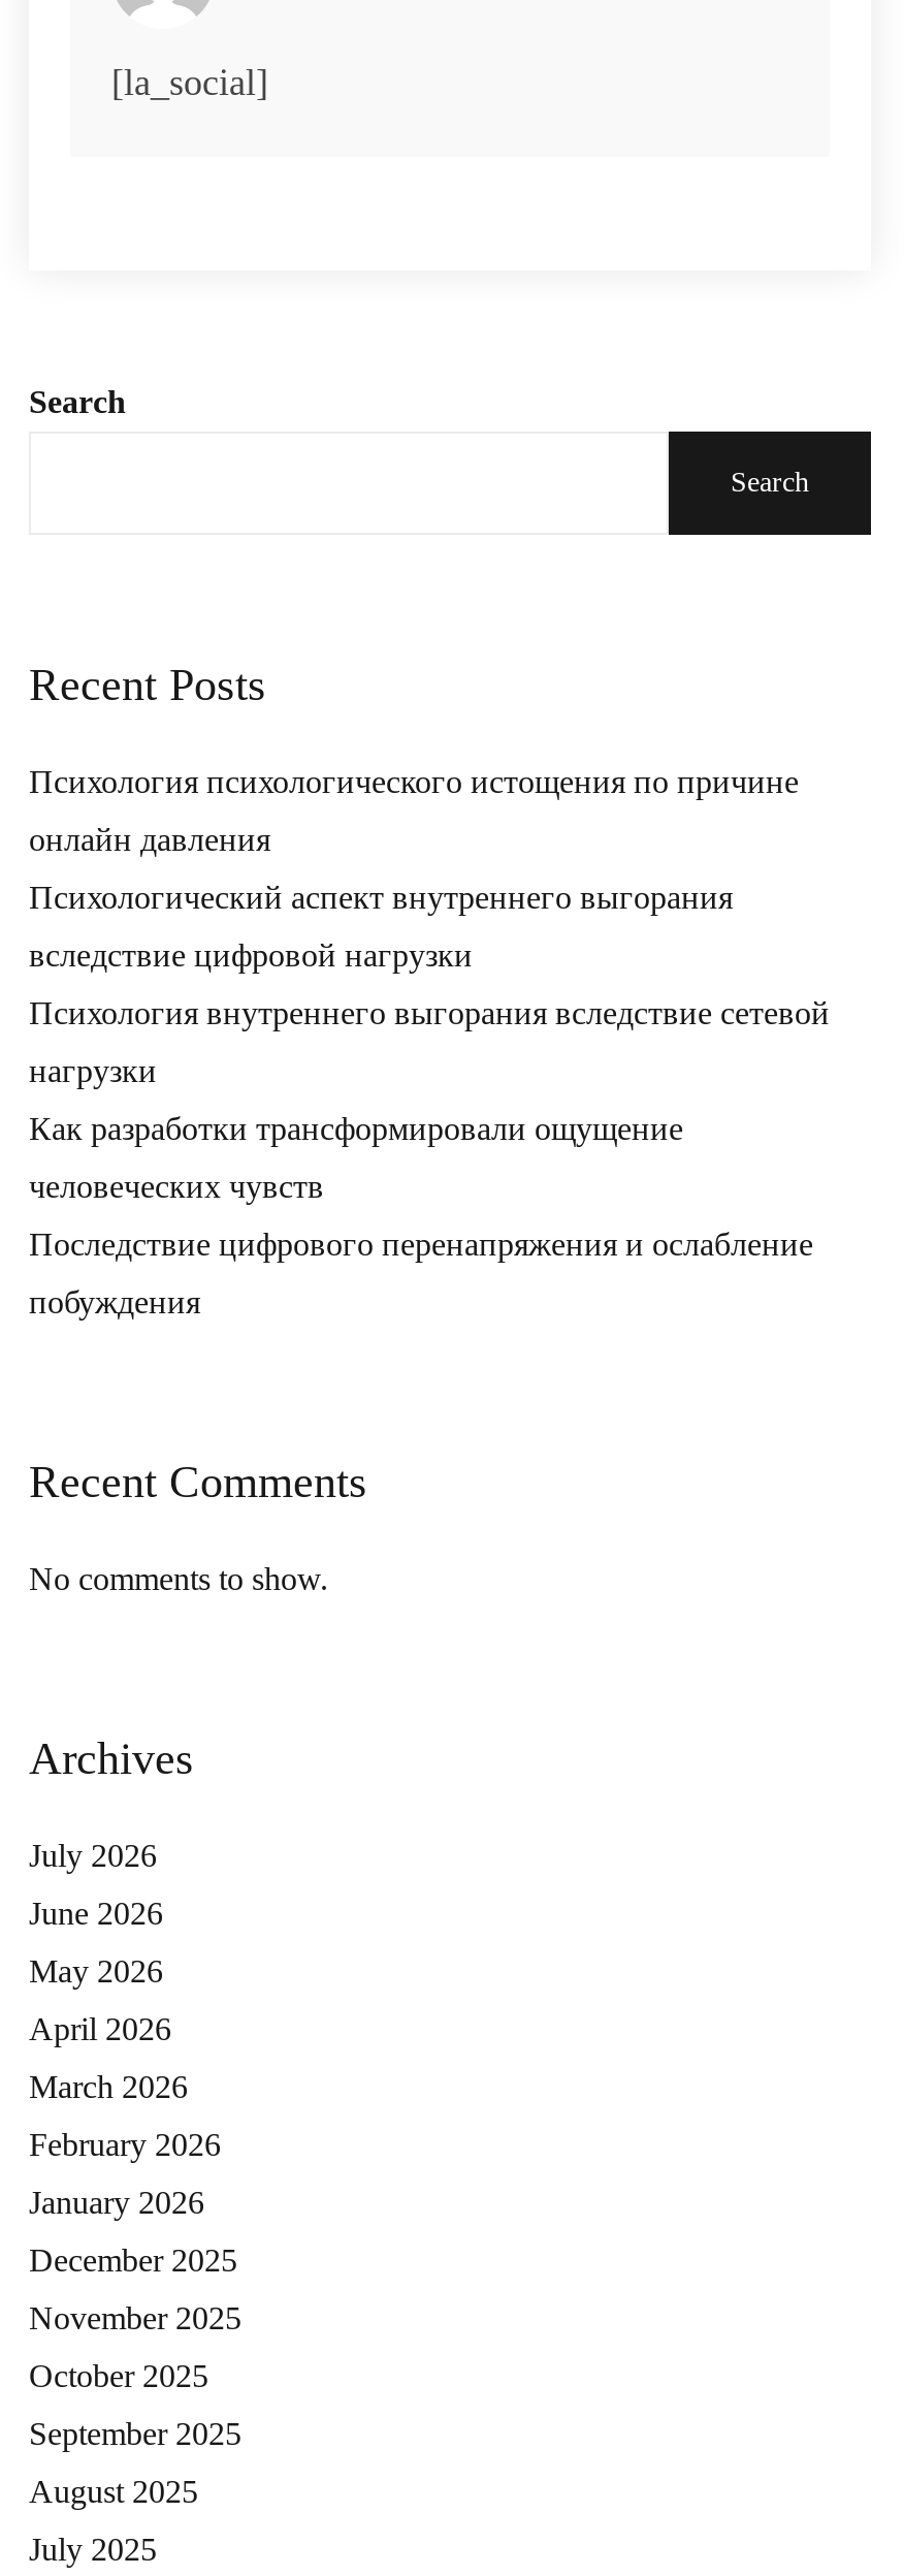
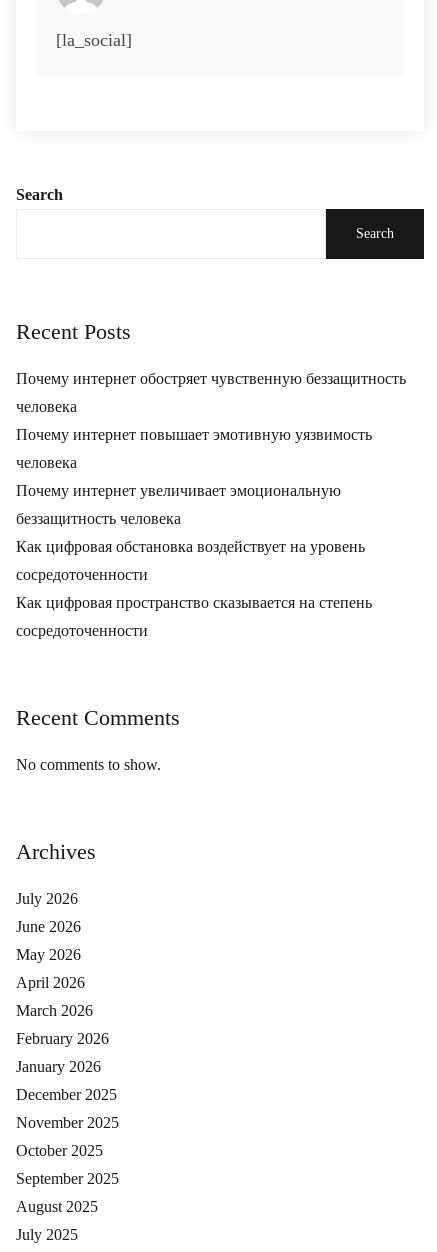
[29,765,799,800] Психология психологического истощения по причине -> [16,370,406,387] Почему интернет обостряет чувственную беззащитность
[29,822,270,858] онлайн давления -> [16,398,77,415] человека
[29,880,733,915] Психологический аспект внутреннего выгорания -> [16,426,372,443] Почему интернет повышает эмотивную уязвимость
[29,938,473,973] вследствие цифровой нагрузки -> [16,454,77,471] человека
[29,996,830,1031] Психология внутреннего выгорания вследствие сетевой -> [16,482,341,499] Почему интернет увеличивает эмоциональную
[29,1054,157,1089] нагрузки -> [16,510,181,527] беззащитность человека
[29,1112,683,1147] Как разработки трансформировали ощущение -> [16,538,365,555] Как цифровая обстановка воздействует на уровень
[29,1169,324,1204] человеческих чувств -> [16,566,148,583] сосредоточенности
[29,1227,813,1262] Последствие цифрового перенапряжения и ослабление -> [16,594,372,611] Как цифровая пространство сказывается на степень
[29,1285,200,1320] побуждения -> [16,622,148,639] сосредоточенности

